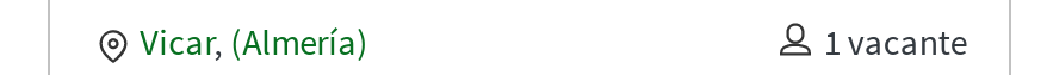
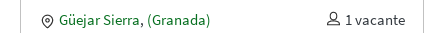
[140,20,369,65] Vicar, (Almería) -> [59,10,211,29] Güejar Sierra, (Granada)

